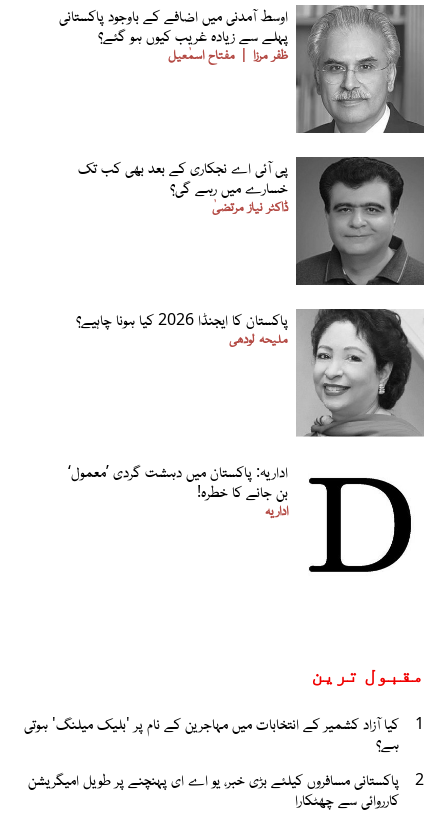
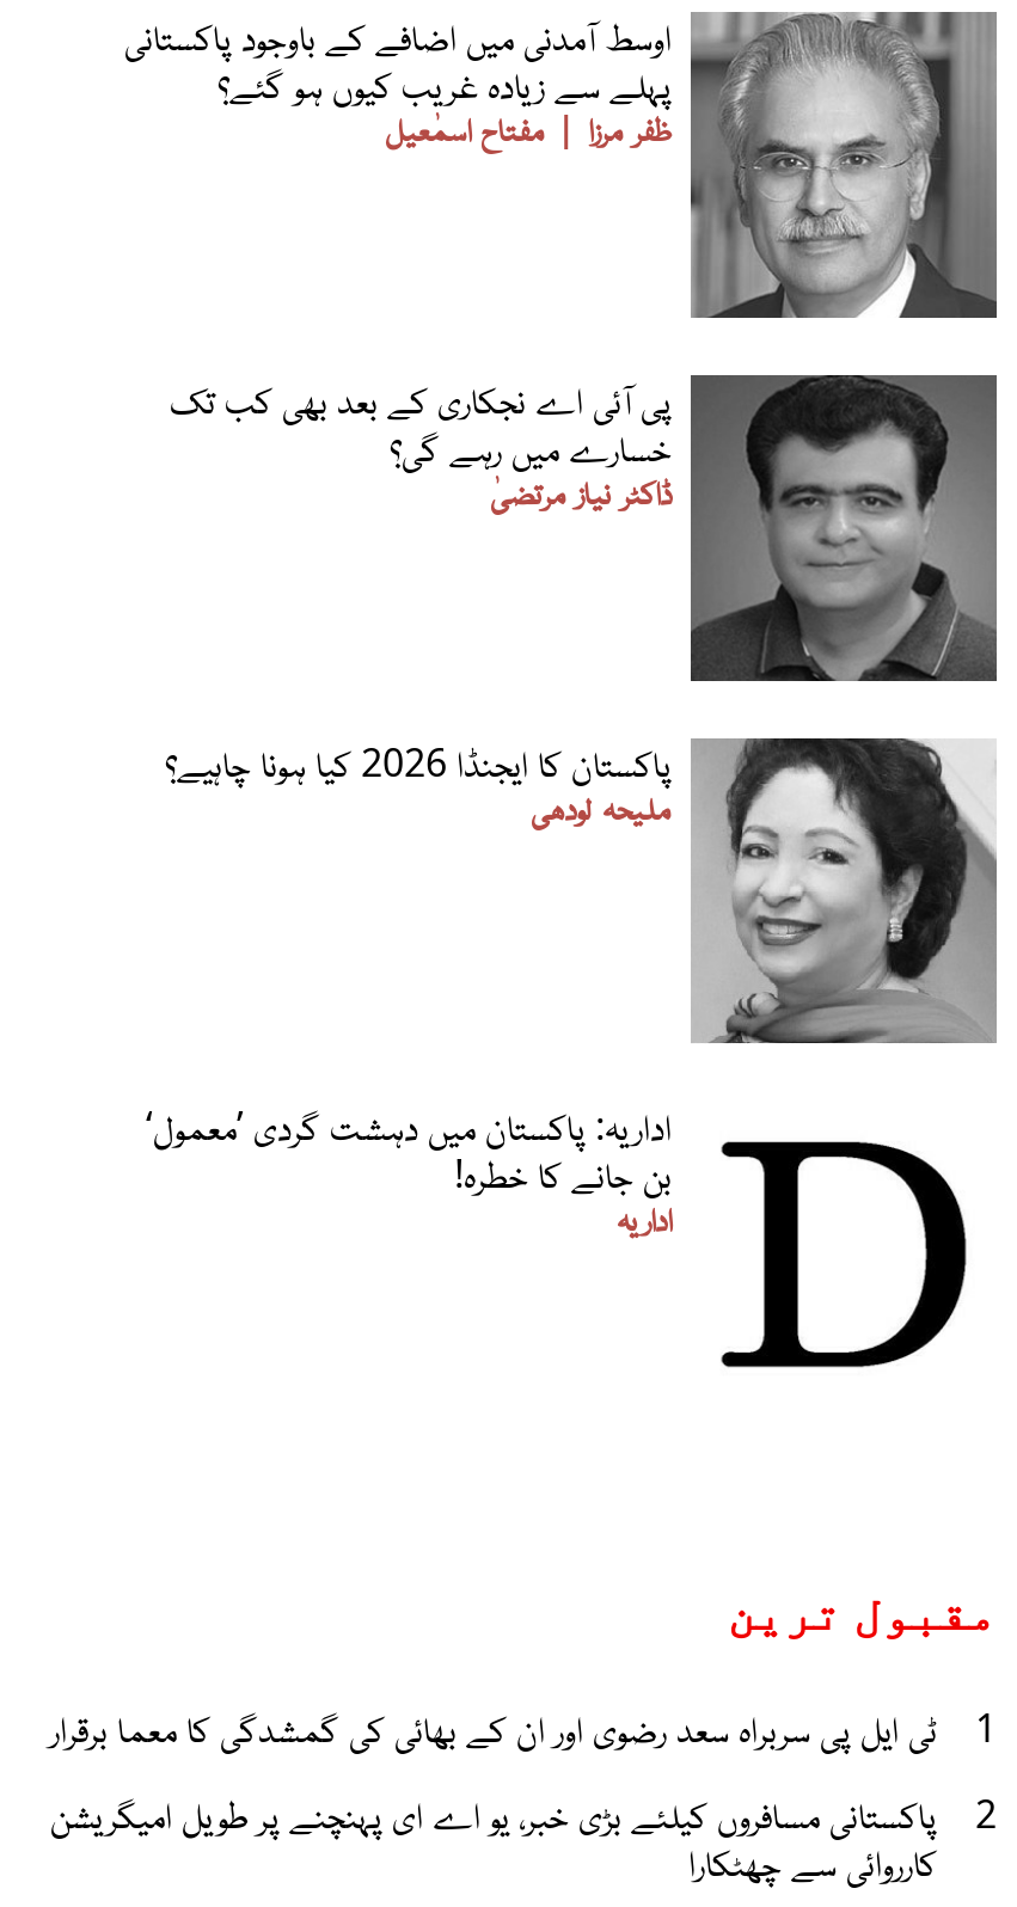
[24,712,399,754] کیا آزاد کشمیر کے انتخابات میں مہاجرین کے نام پر 'بلیک میلنگ' ہوتی | ہے؟ -> [50,1702,937,1755] ٹی ایل پی سربراہ سعد رضوی اور ان کے بھائی کی گمشدگی کا معما برقرار

